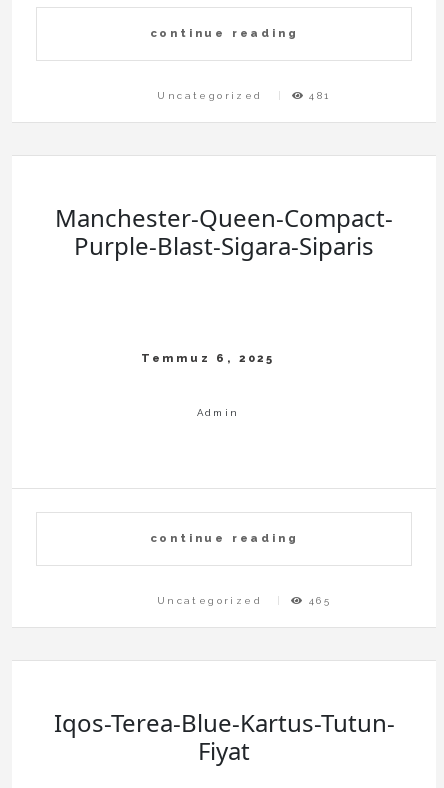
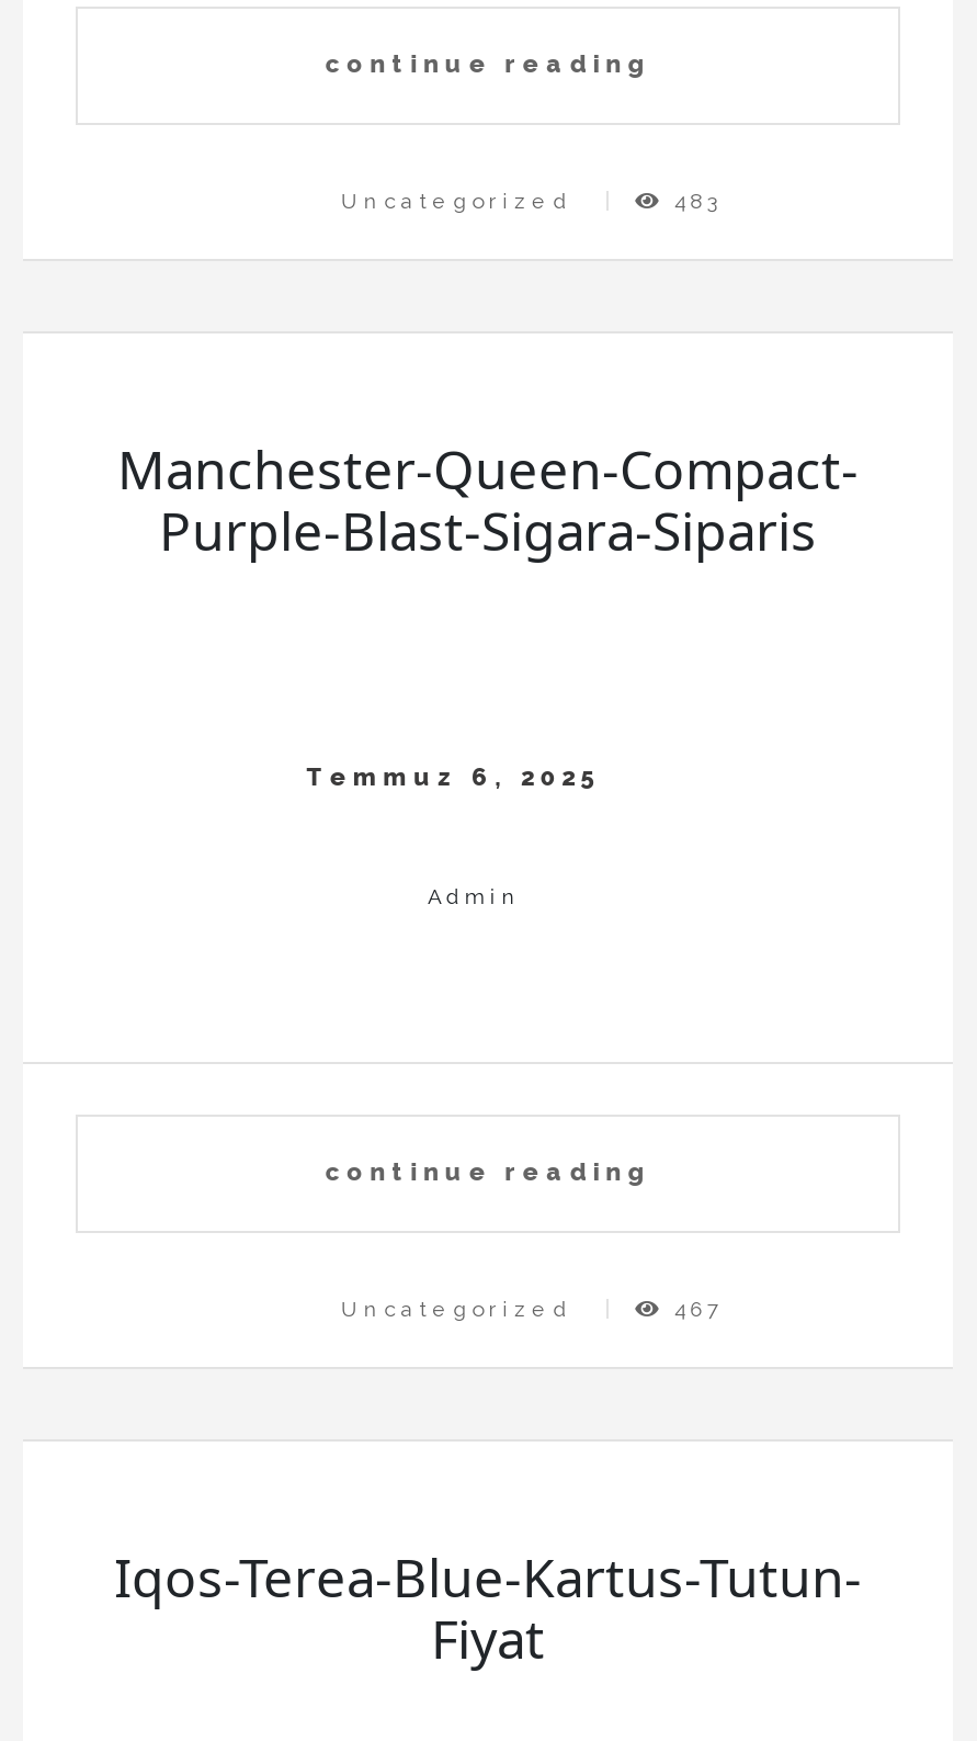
[305,90,331,101] 481 -> [664,188,723,212] 483
[304,595,331,606] 465 -> [664,1296,723,1320] 467

